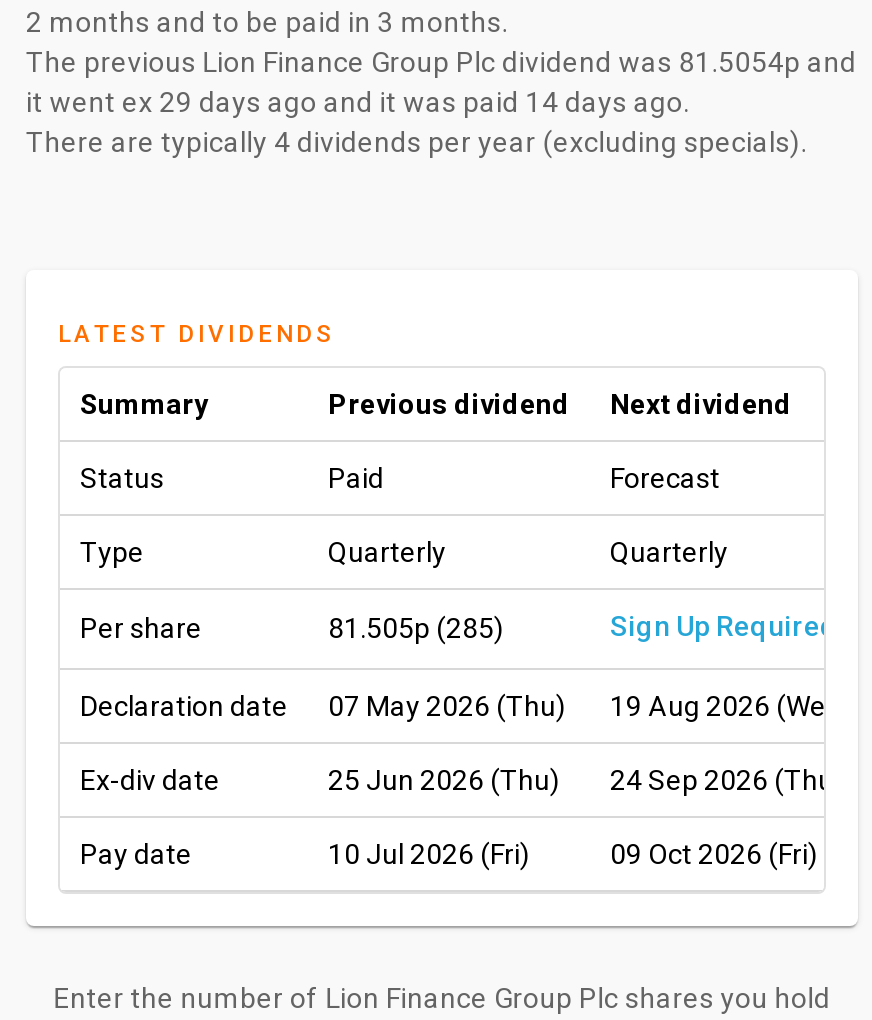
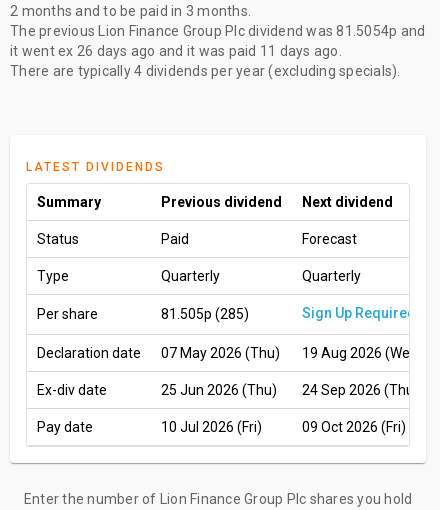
[26,87,690,119] it went ex 29 days ago and it was paid 14 days ago. -> [10,43,342,59] it went ex 26 days ago and it was paid 11 days ago.

